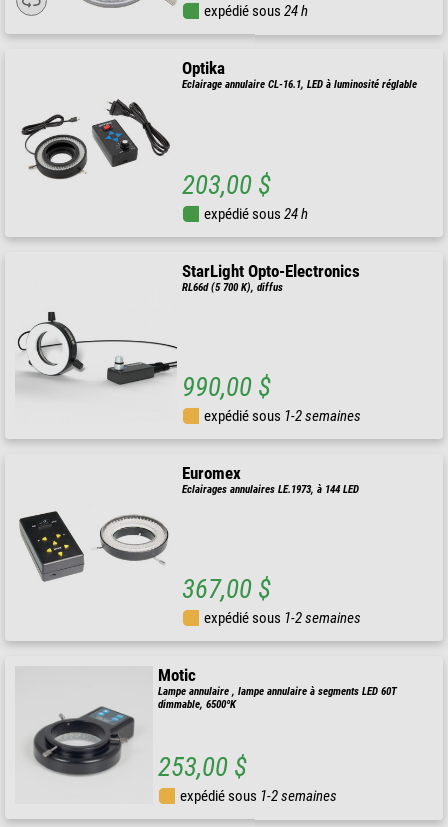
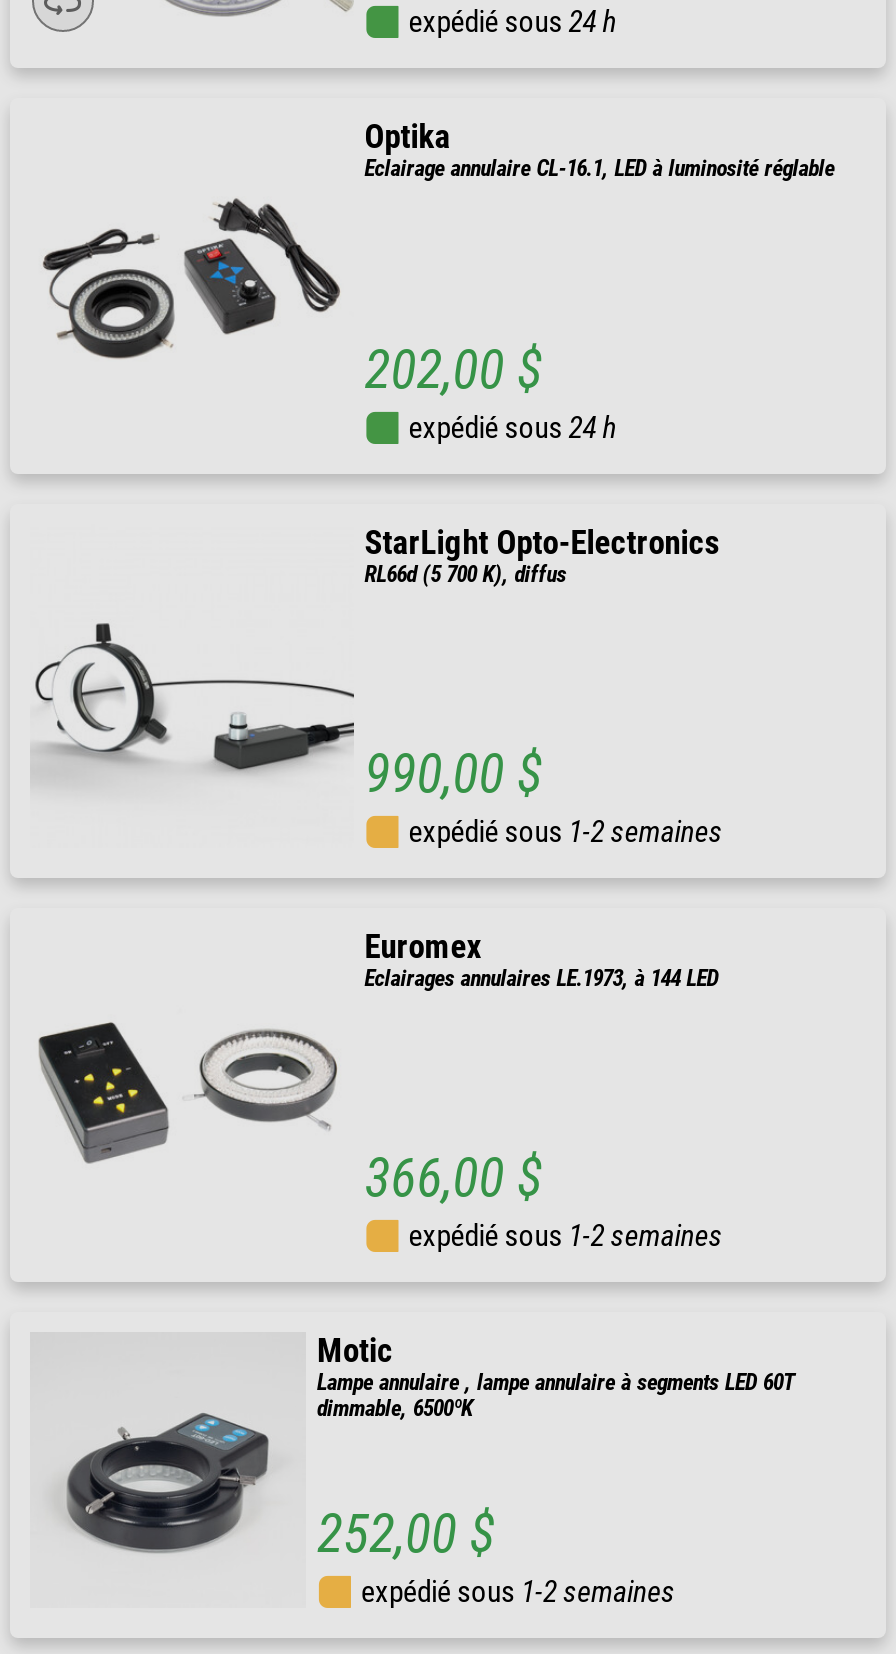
[182,169,271,201] 203,00 $ -> [364,337,542,401] 202,00 $
[182,573,271,605] 367,00 $ -> [364,1146,542,1210] 366,00 $
[158,751,247,783] 253,00 $ -> [317,1503,495,1567] 252,00 $

